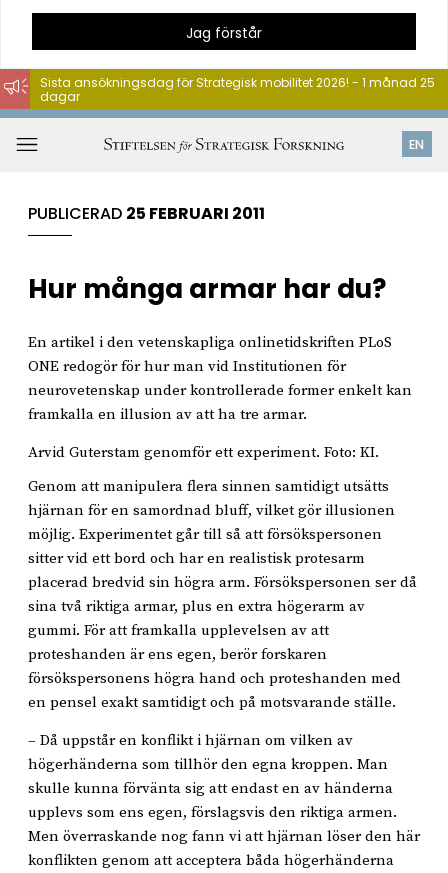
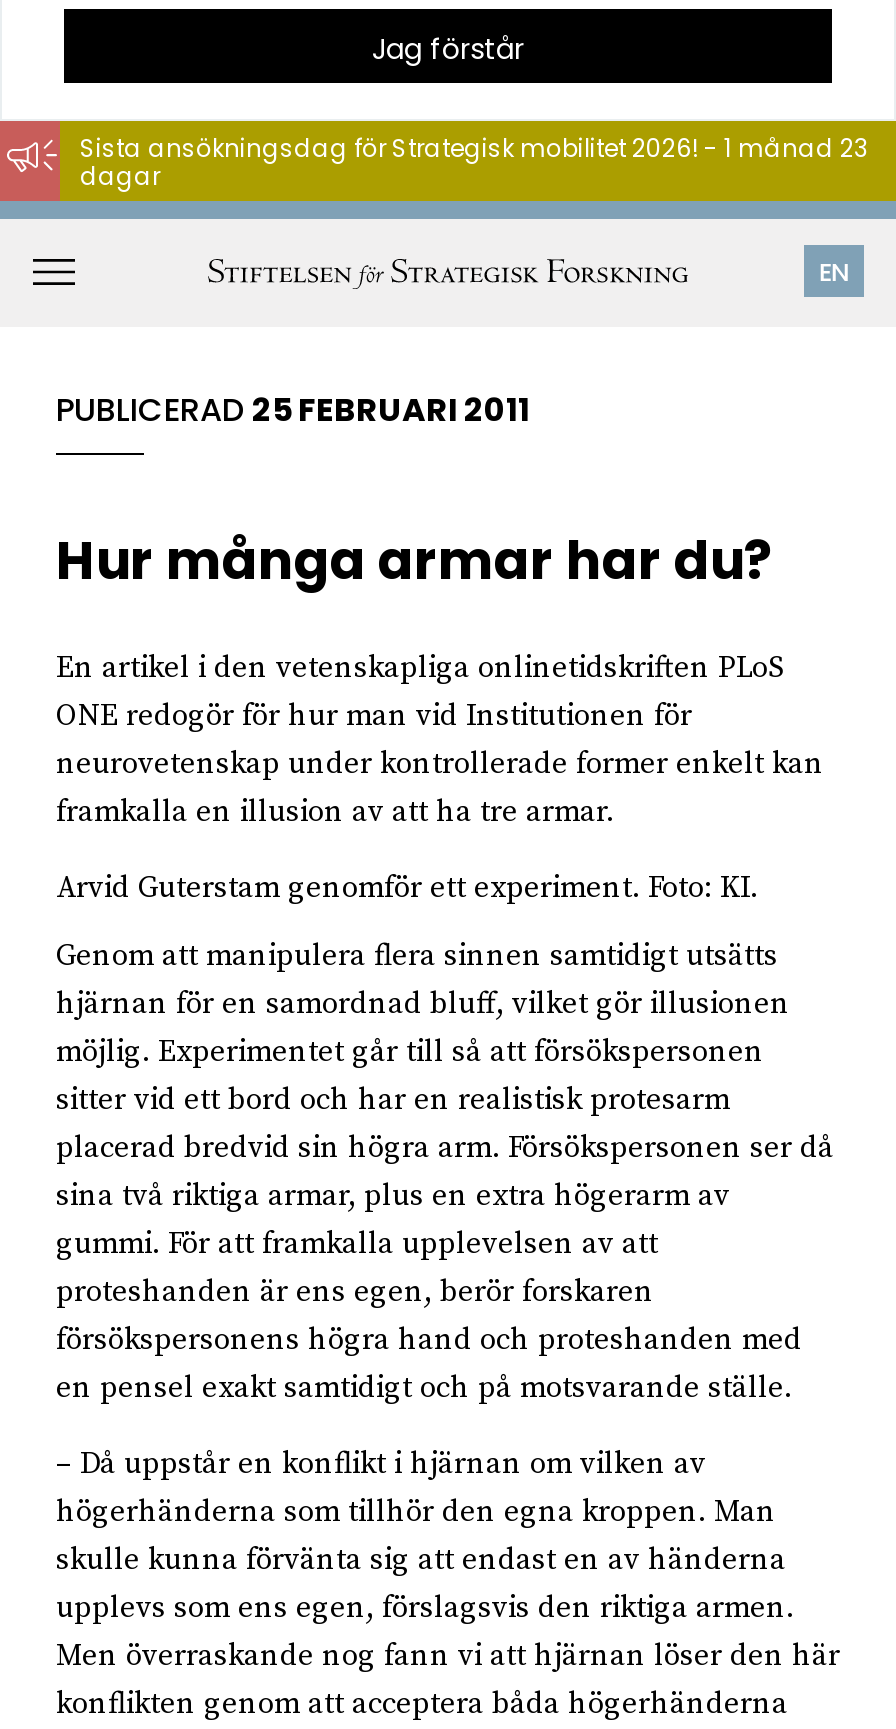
[40,74,435,91] Sista ansökningsdag för Strategisk mobilitet 2026! - 1 månad 25 -> [80,131,868,165] Sista ansökningsdag för Strategisk mobilitet 2026! - 1 månad 23

